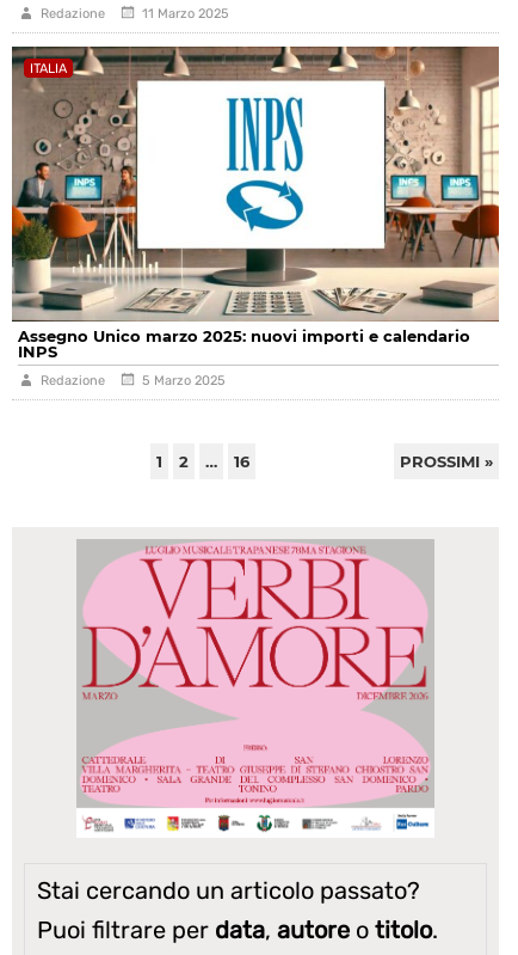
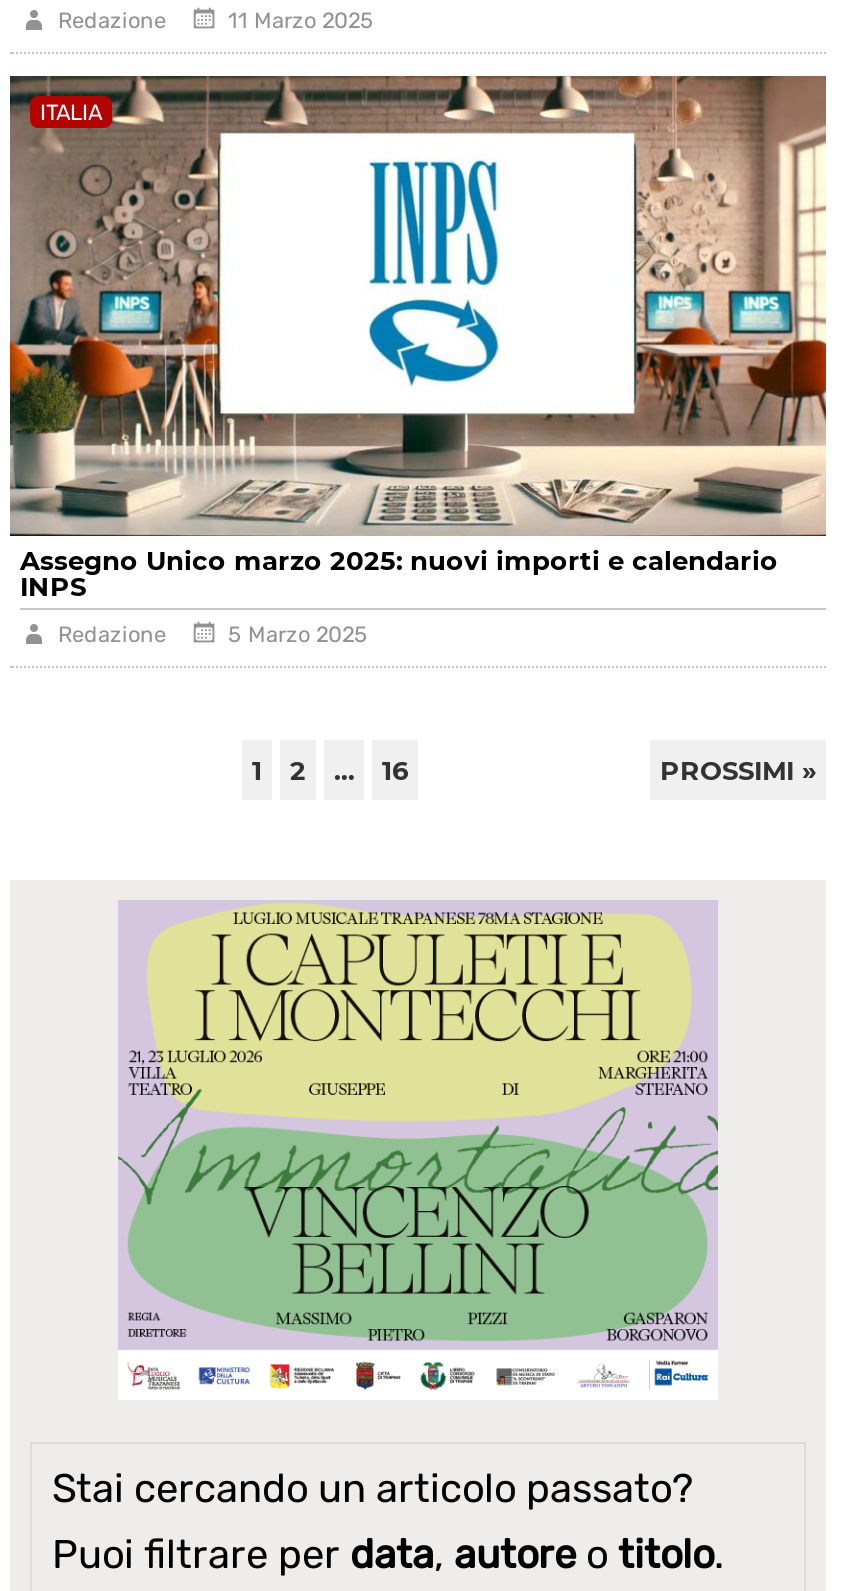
[78,540,433,807] [image] -> [122,905,718,1349] [image]

